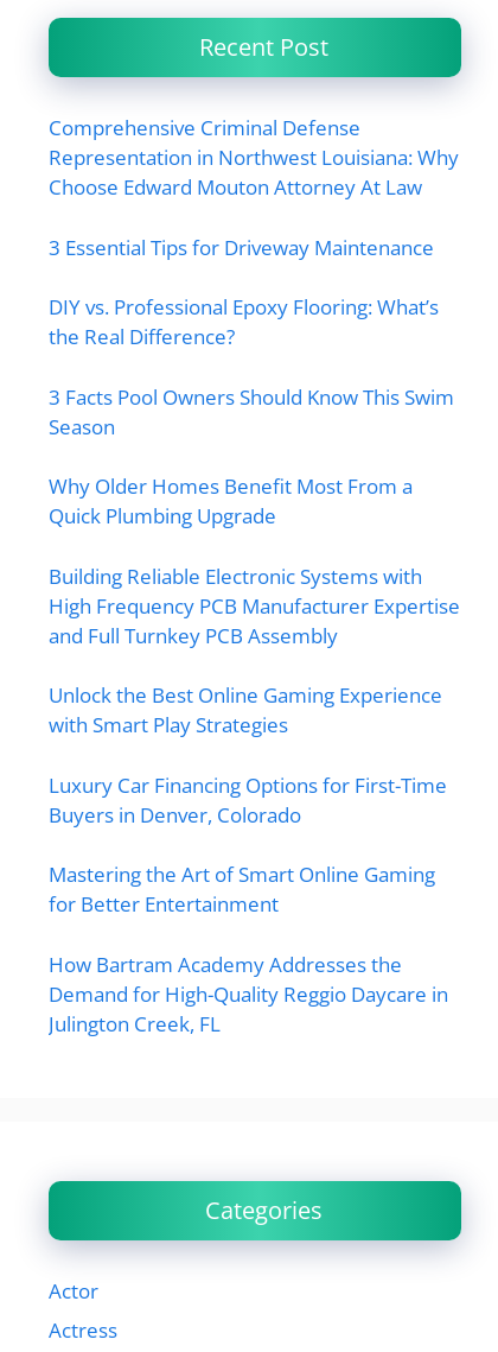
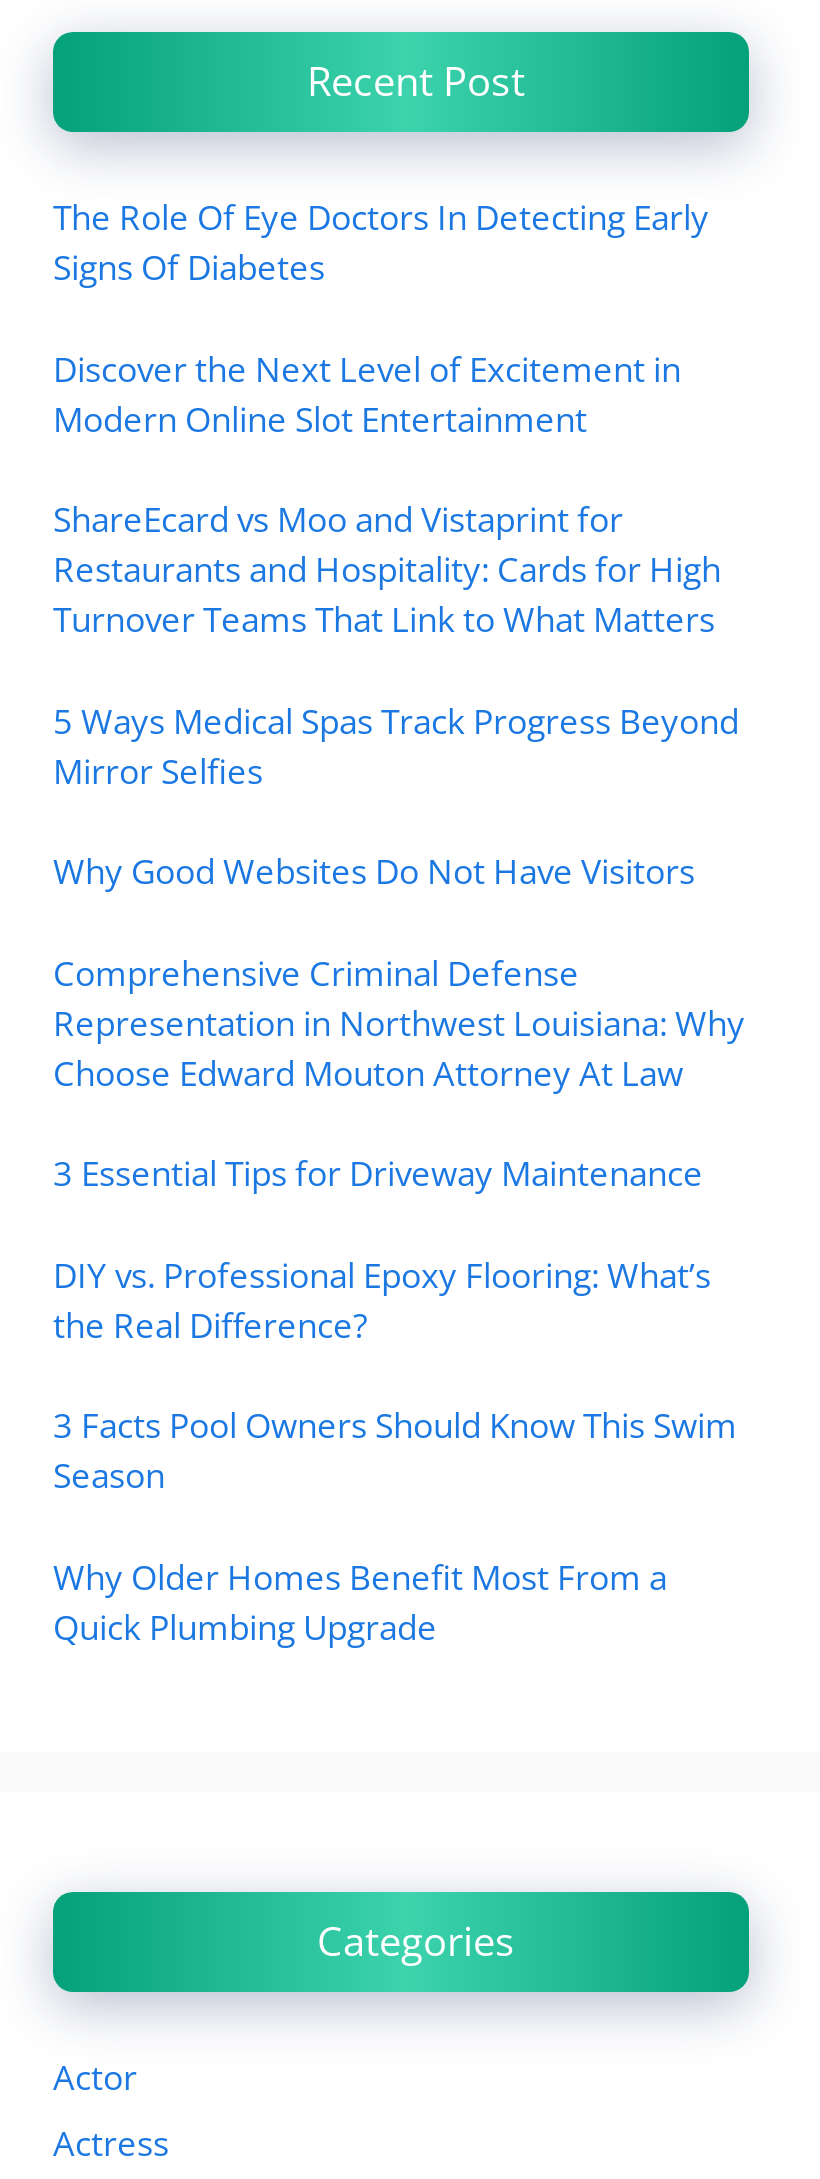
none -> [53,194,739,894] The Role Of Eye Doctors In Detecting Early | Signs Of Diabetes | Discover the Next Level of Excitement in | Modern Online Slot Entertainment | ShareEcard vs Moo and Vistaprint for | Restaurants and Hospitality: Cards for High | Turnover Teams That Link to What Matters | 5 Ways Medical Spas Track Progress Beyond | Mirror Selfies | Why Good Websites Do Not Have Visitors
moved [49,114,459,529] -> [53,949,745,1649]: Comprehensive Criminal Defense | Representation in Northwest Louisiana: Why | Choose Edward Mouton Attorney At Law | ... | Why Older Homes Benefit Most From a | Quick Plumbing Upgrade
[49,562,460,1037] Building Reliable Electronic Systems with | High Frequency PCB Manufacturer Expertise | and Full Turnkey PCB Assembly | Unlock the Best Online Gaming Experience | with Smart Play Strategies | Luxury Car Financing Options for First-Time | Buyers in Denver, Colorado | Mastering the Art of Smart Online Gaming | for Better Entertainment | How Bartram Academy Addresses the | Demand for High-Quality Reggio Daycare in | Julington Creek, FL -> none

